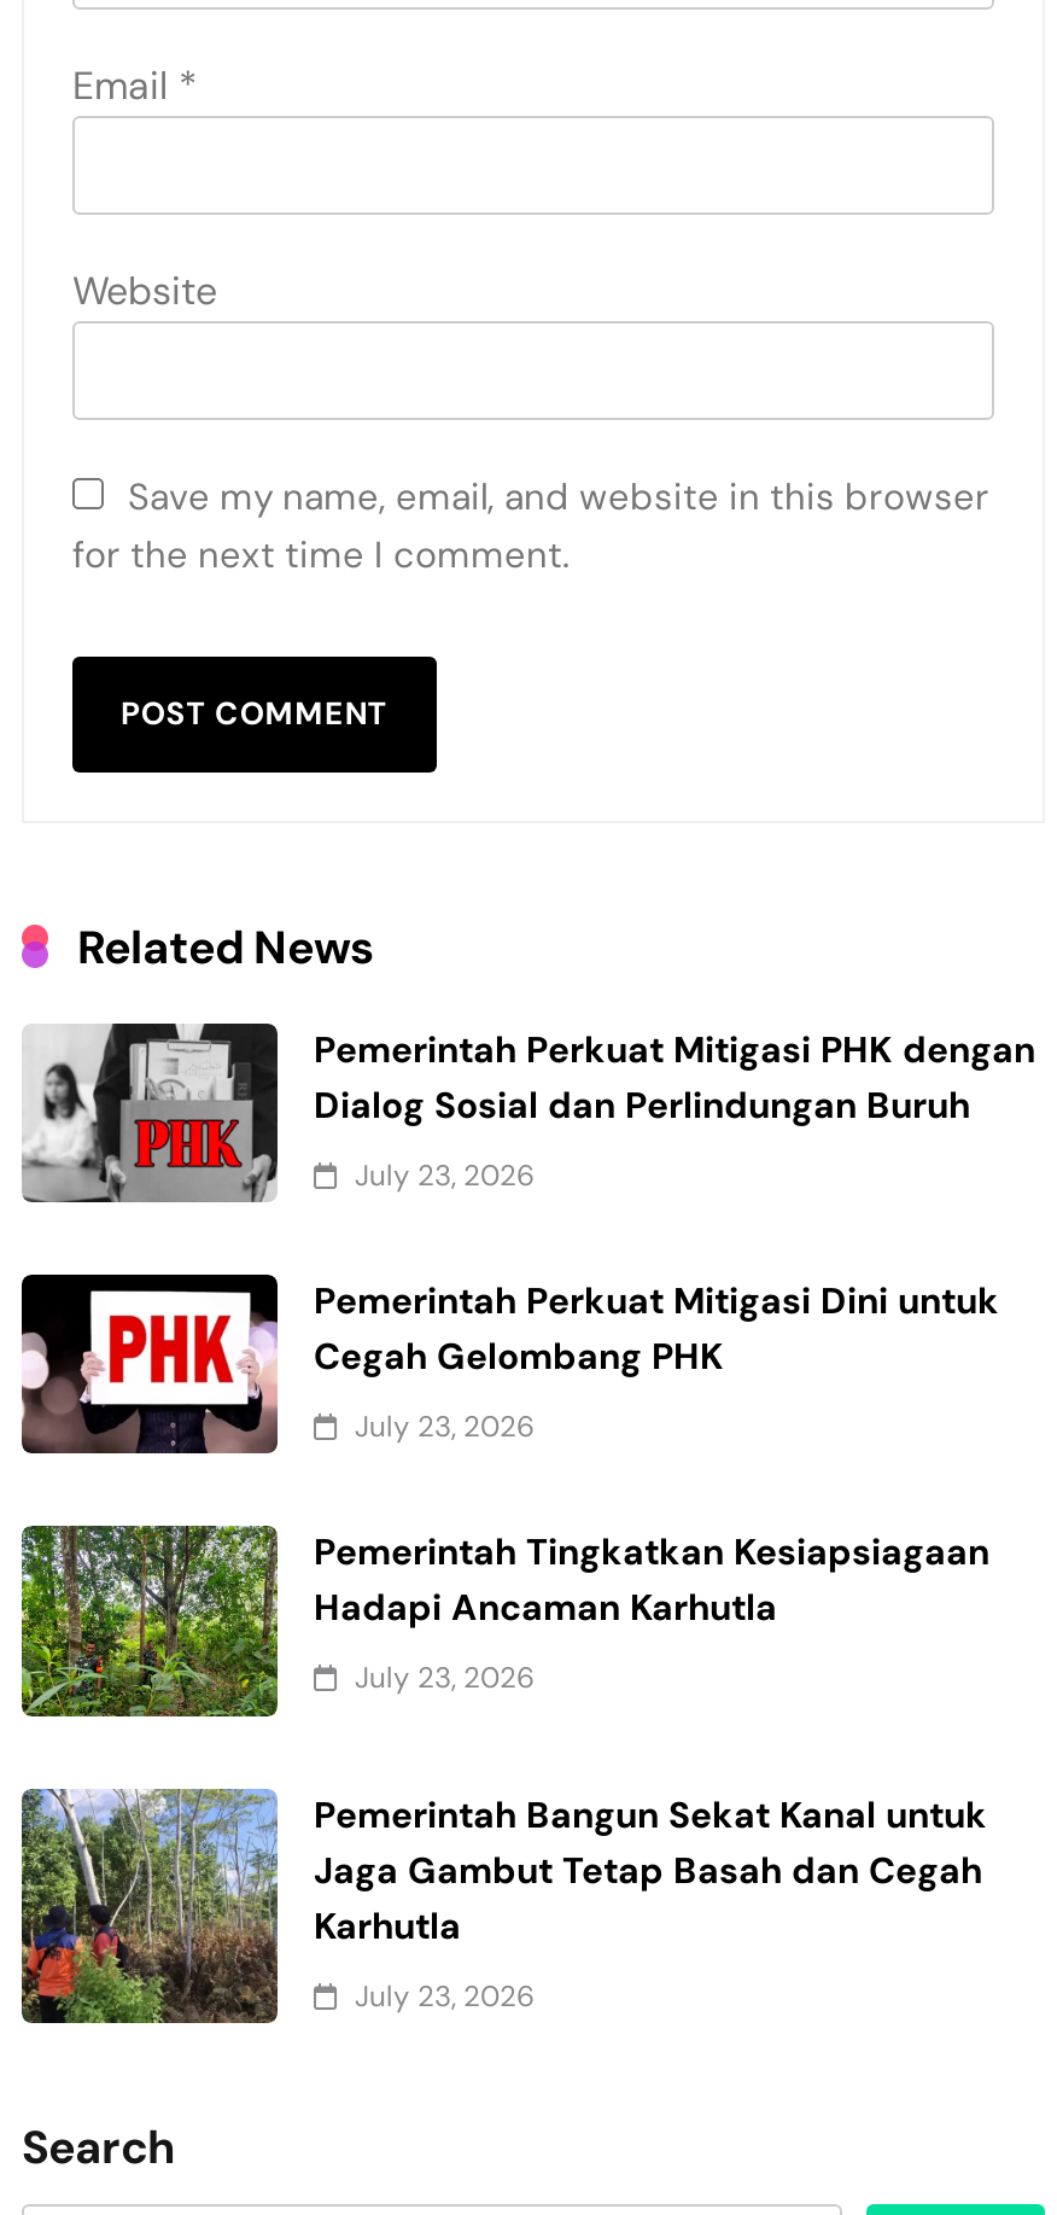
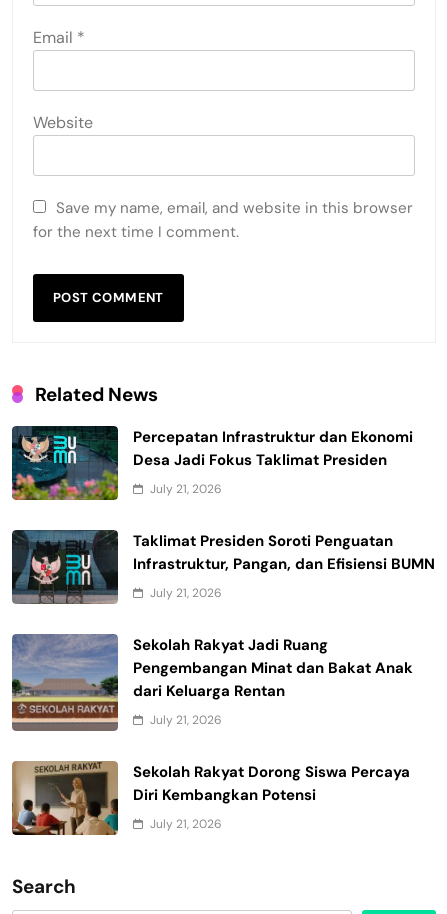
[22,1024,1035,1205] [image] | Pemerintah Perkuat Mitigasi PHK dengan | Dialog Sosial dan Perlindungan Buruh -> [11,425,413,501] [image] | Percepatan Infrastruktur dan Ekonomi | Desa Jadi Fokus Taklimat Presiden
[355,1155,536,1194] July 23, 2026 -> [150,481,222,497] July 21, 2026
[19,1272,999,1451] [image] | Pemerintah Perkuat Mitigasi Dini untuk | Cegah Gelombang PHK -> [11,529,435,604] [image] | Taklimat Presiden Soroti Penguatan | Infrastruktur, Pangan, dan Efisiensi BUMN
[355,1406,536,1445] July 23, 2026 -> [150,585,222,601] July 21, 2026
[19,1523,989,1760] [image] | Pemerintah Tingkatkan Kesiapsiagaan | Hadapi Ancaman Karhutla -> [11,634,413,732] [image] | Sekolah Rakyat Jadi Ruang | Pengembangan Minat dan Bakat Anak | dari Keluarga Rentan
[355,1658,536,1697] July 23, 2026 -> [150,712,222,728] July 21, 2026
[19,1786,987,2025] [image] | Pemerintah Bangun Sekat Kanal untuk | Jaga Gambut Tetap Basah dan Cegah | Karhutla -> [11,743,410,836] [image] | Sekolah Rakyat Dorong Siswa Percaya | Diri Kembangkan Potensi
[355,1978,536,2016] July 23, 2026 -> [150,816,222,832] July 21, 2026

